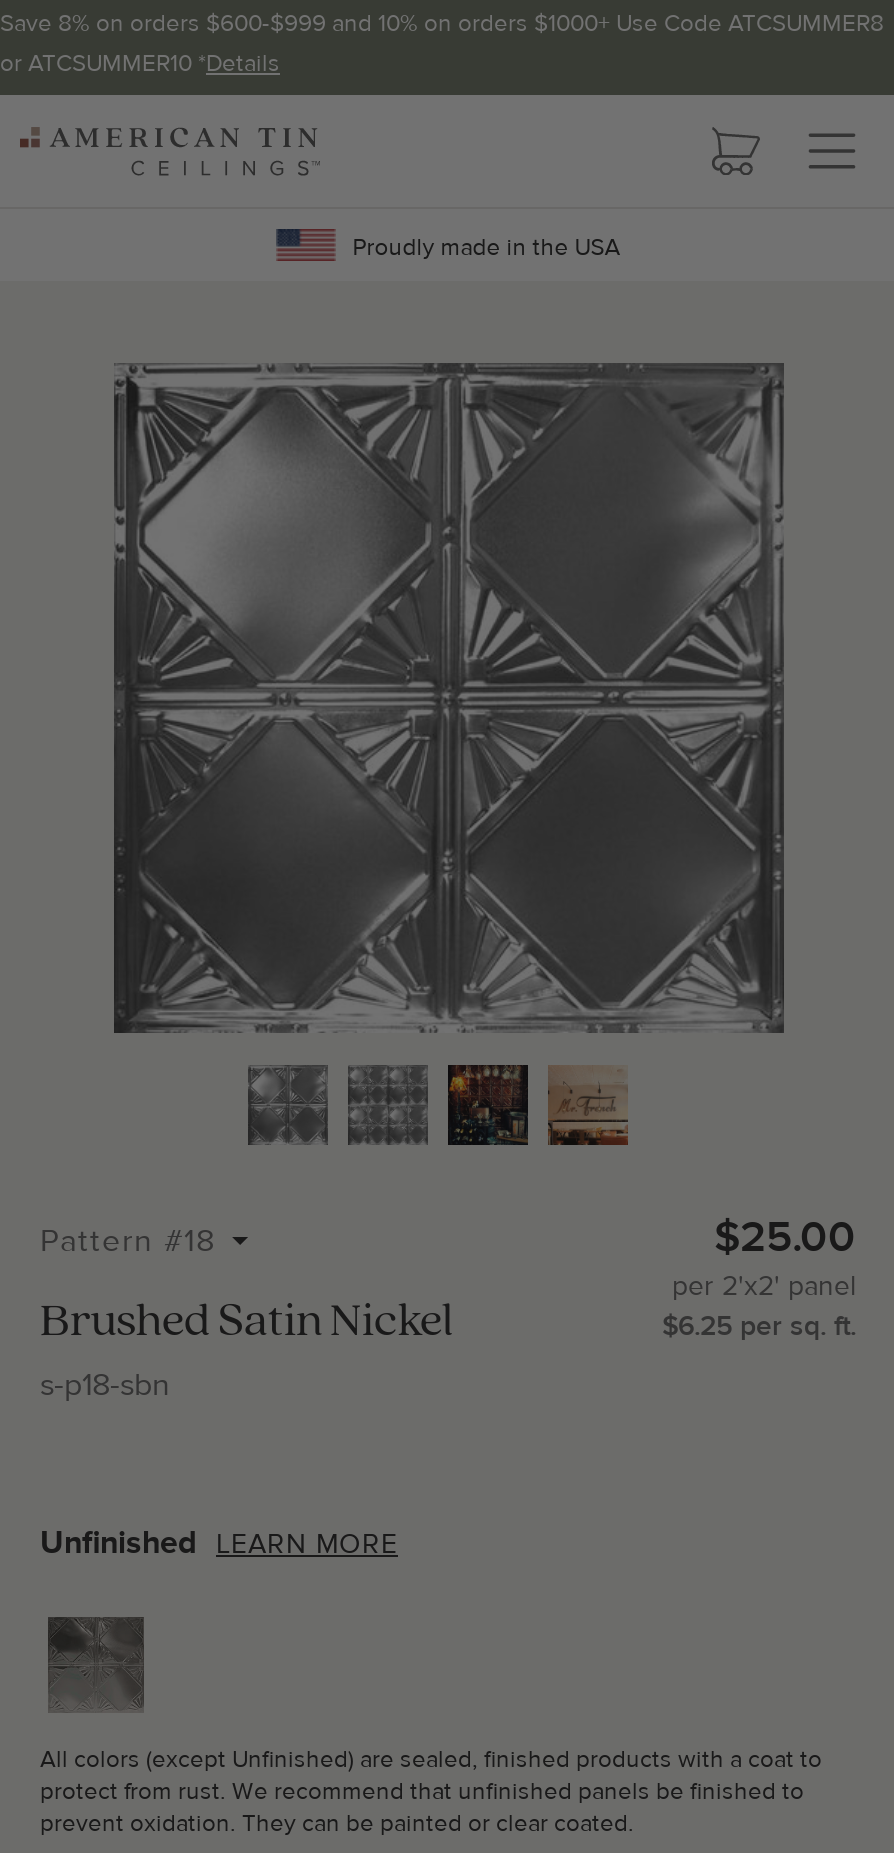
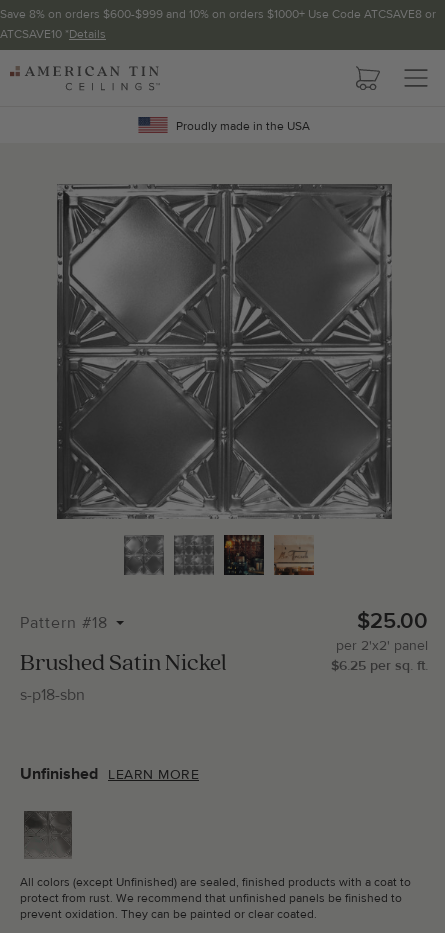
[0,9,884,79] Save 8% on orders $600-$999 and 10% on orders $1000+ Use Code ATCSUMMER8 | or ATCSUMMER10 *Details -> [0,7,436,42] Save 8% on orders $600-$999 and 10% on orders $1000+ Use Code ATCSAVE8 or | ATCSAVE10 *Details

